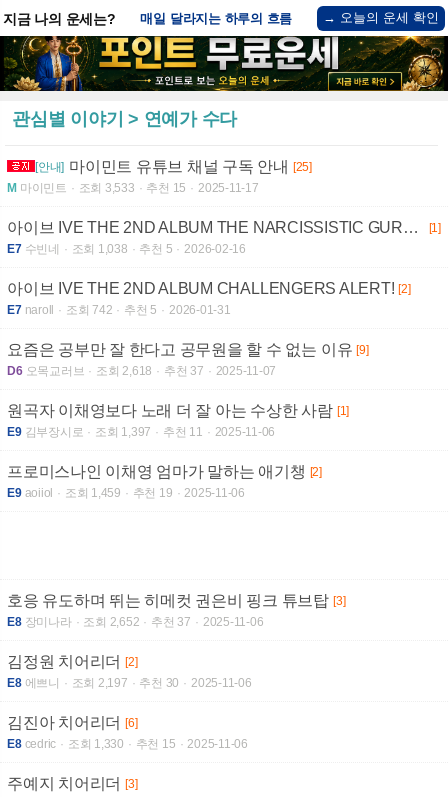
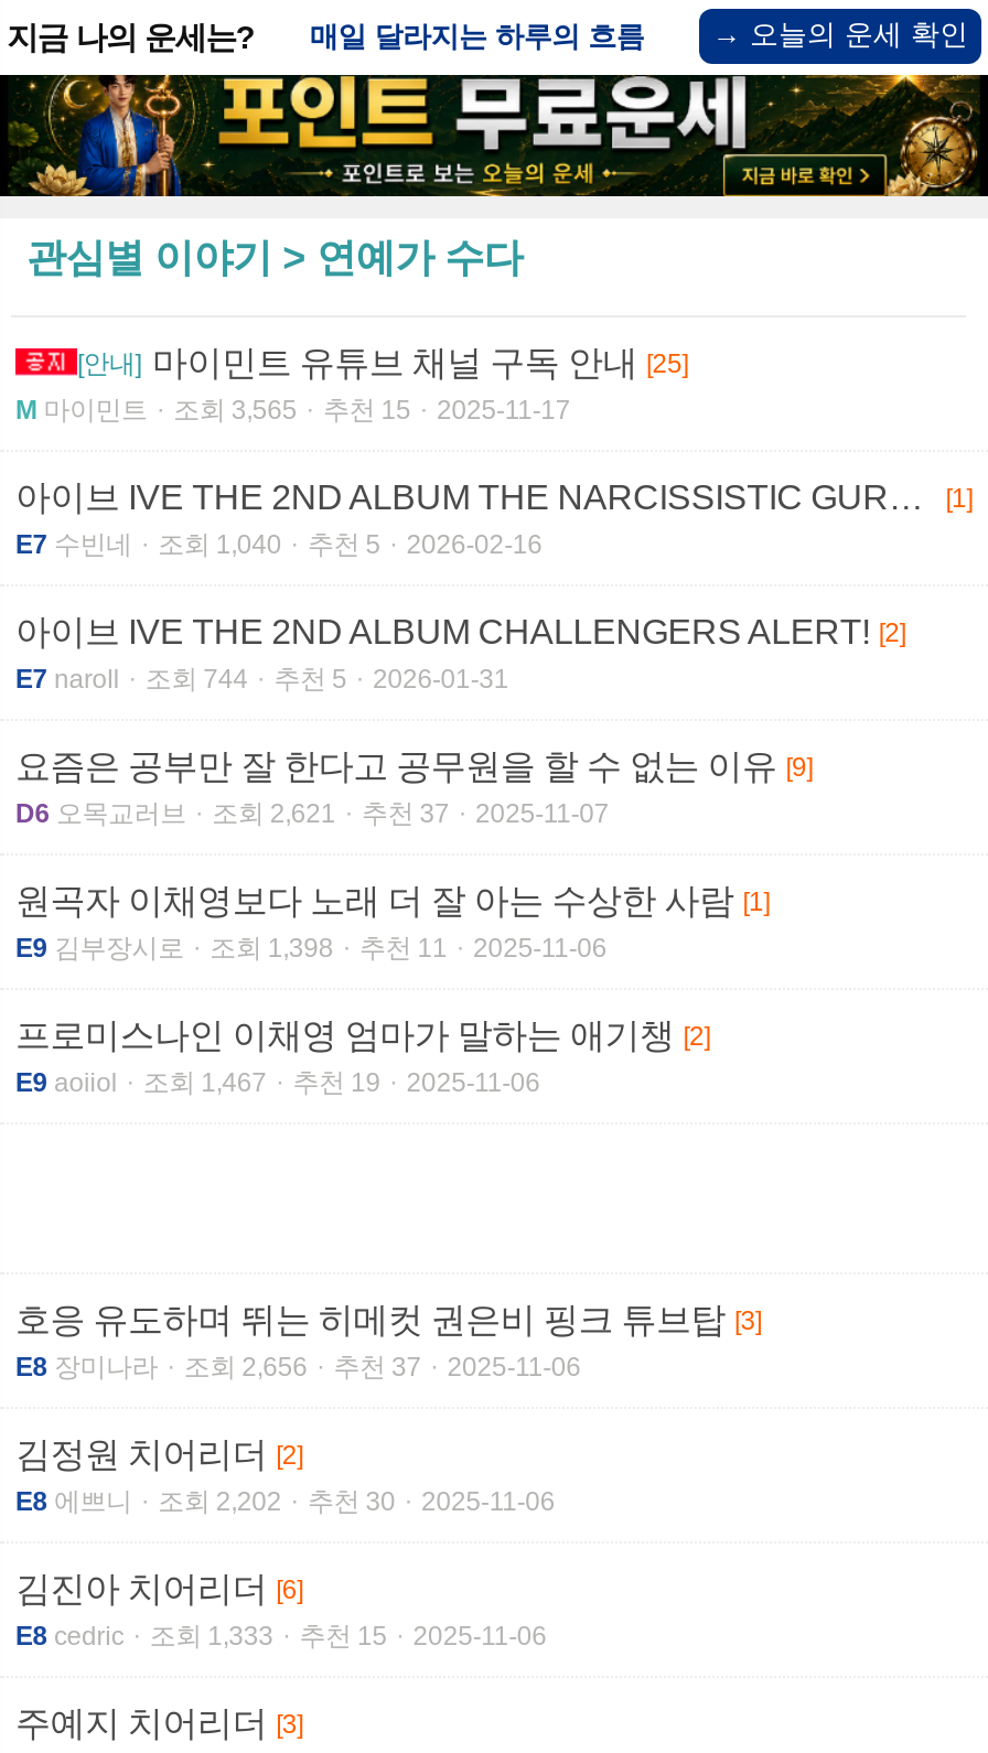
[7,181,259,195] M 마이민트 조회 3,533 추천 15 2025-11-17 -> [15,396,570,426] M 마이민트 조회 3,565 추천 15 2025-11-17
[72,242,128,256] 조회 1,038 -> [158,530,282,561] 조회 1,040
[7,303,231,317] E7 naroll 조회 742 추천 5 2026-01-31 -> [15,665,509,695] E7 naroll 조회 744 추천 5 2026-01-31
[7,364,276,378] D6 오목교러브 조회 2,618 추천 37 2025-11-07 -> [15,799,609,830] D6 오목교러브 조회 2,621 추천 37 2025-11-07
[95,425,151,439] 조회 1,397 -> [210,934,333,964] 조회 1,398
[65,486,121,500] 조회 1,459 -> [143,1068,267,1099] 조회 1,467
[83,615,139,629] 조회 2,652 -> [184,1353,307,1383] 조회 2,656
[72,676,128,690] 조회 2,197 -> [158,1487,282,1518] 조회 2,202
[7,737,248,751] E8 cedric 조회 1,330 추천 15 2025-11-06 -> [15,1622,547,1652] E8 cedric 조회 1,333 추천 15 2025-11-06

